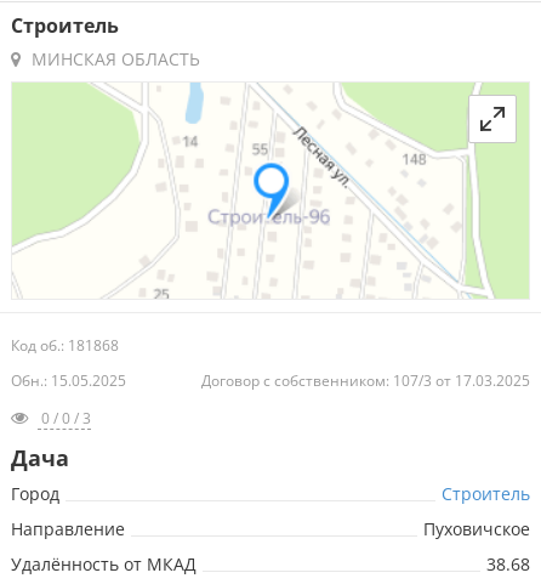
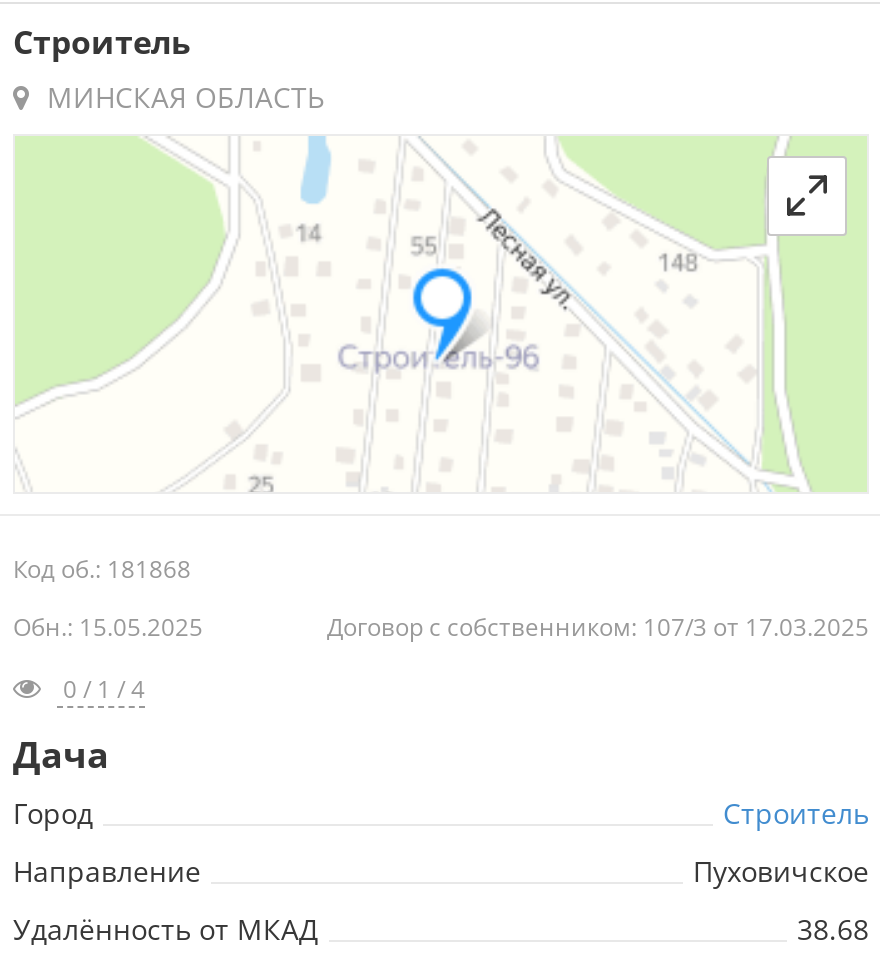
[38,408,91,428] 0 / 0 / 3 -> [57,672,145,706] 0 / 1 / 4

